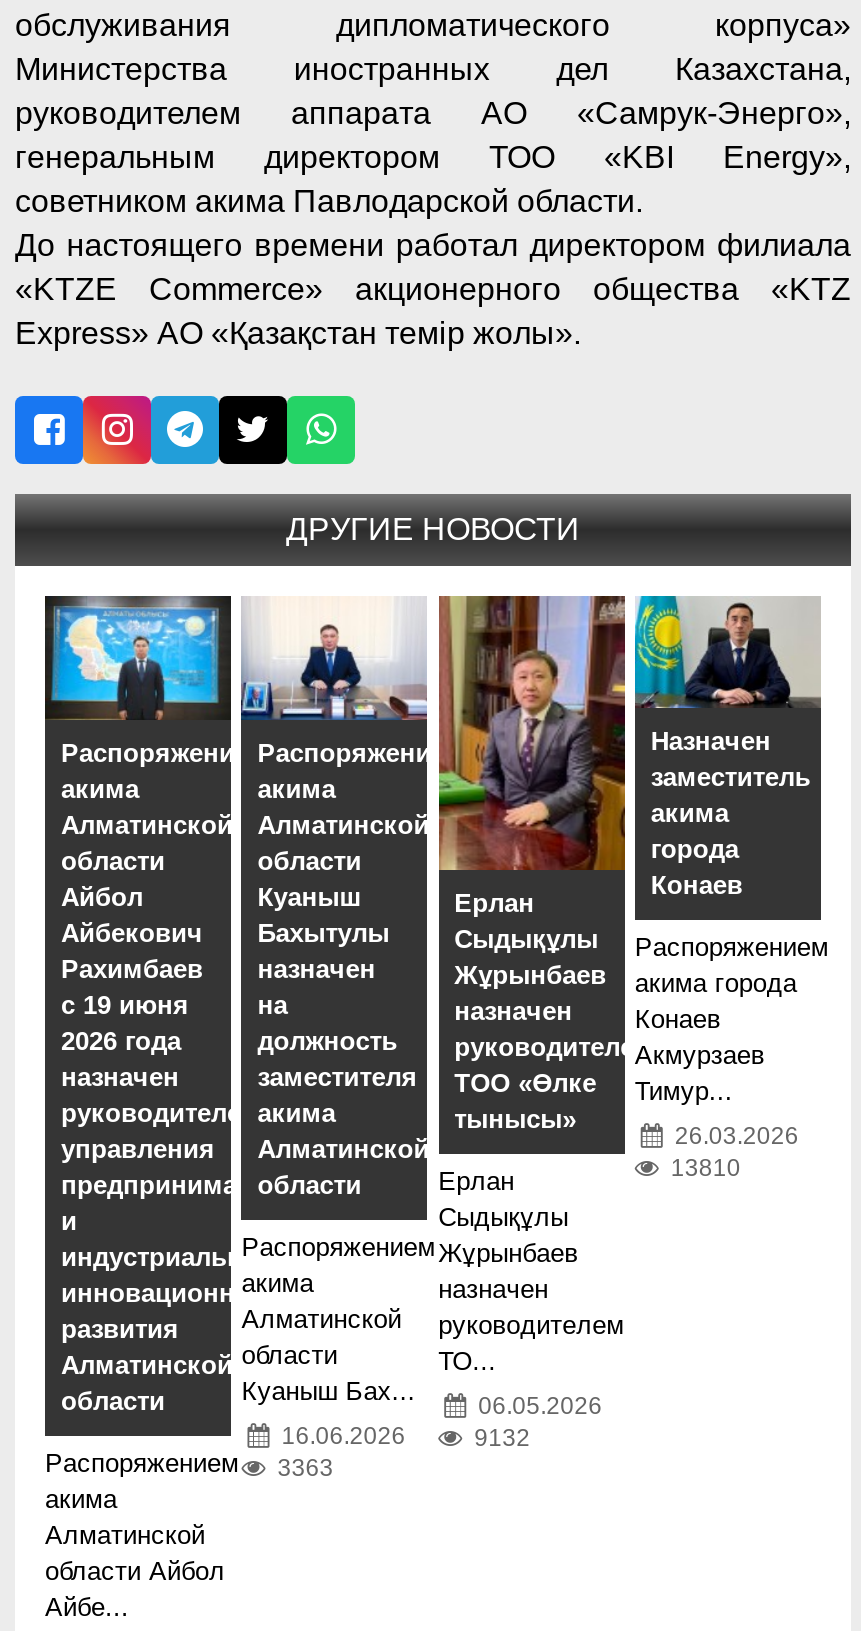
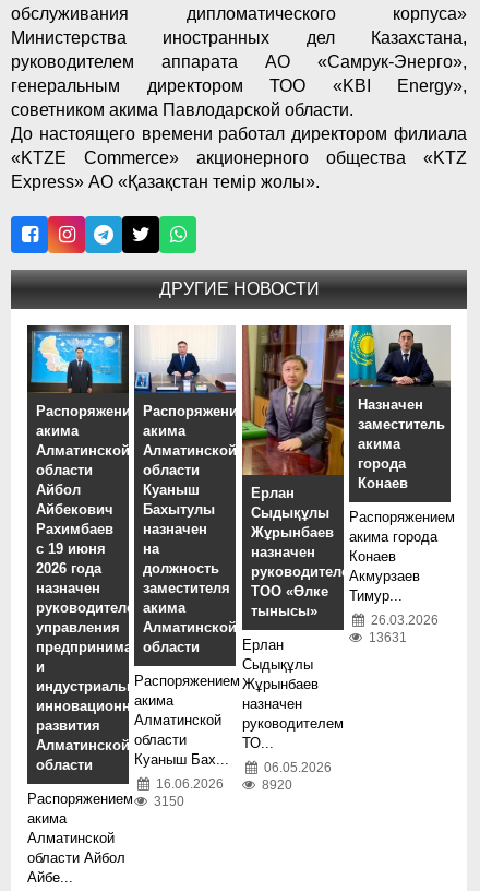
[665,1153,741,1181] 13810 -> [365,629,407,645] 13631
[276,1421,530,1451] 16.06.2026 9132 -> [153,776,292,792] 16.06.2026 8920
[45,1447,334,1481] Распоряжением 3363 -> [27,790,185,809] Распоряжением 3150

